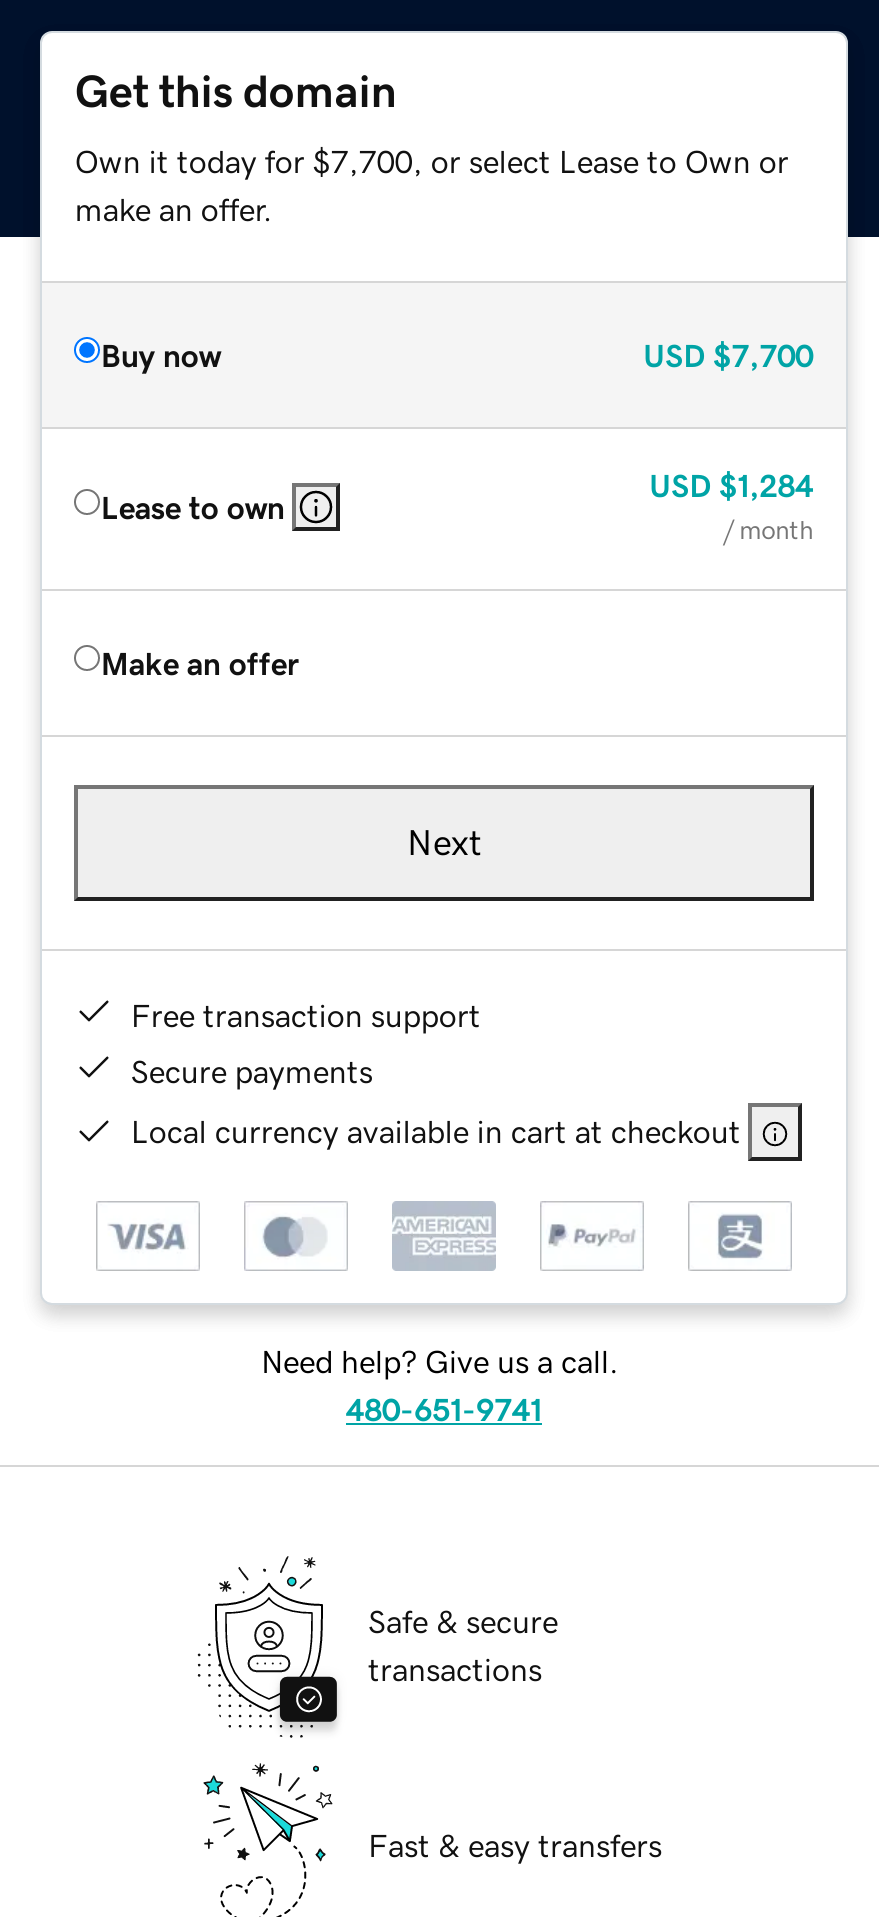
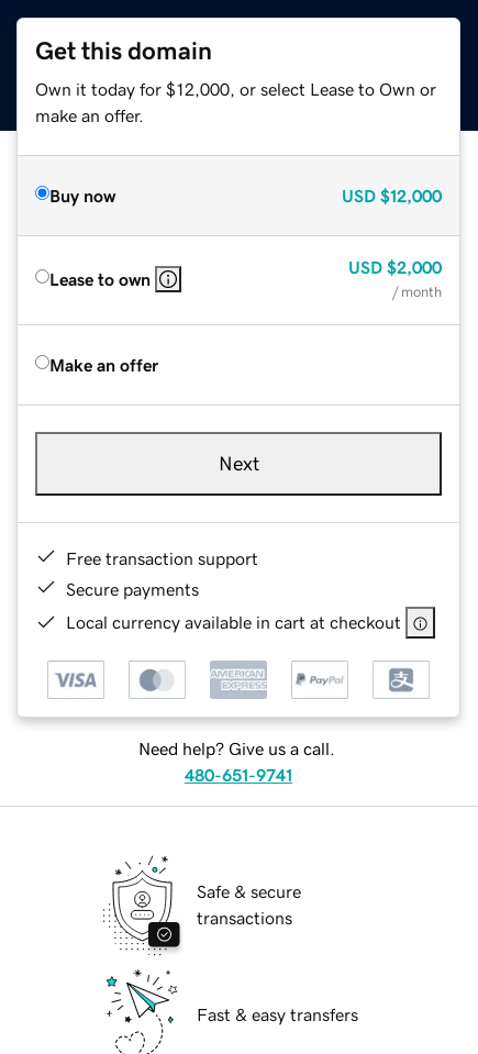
[75,144,789,176] Own it today for $7,700, or select Lease to Own or -> [36,80,437,97] Own it today for $12,000, or select Lease to Own or
[643,338,813,370] USD $7,700 -> [341,186,441,204] USD $12,000
[649,468,813,500] USD $1,284 -> [348,258,441,275] USD $2,000

